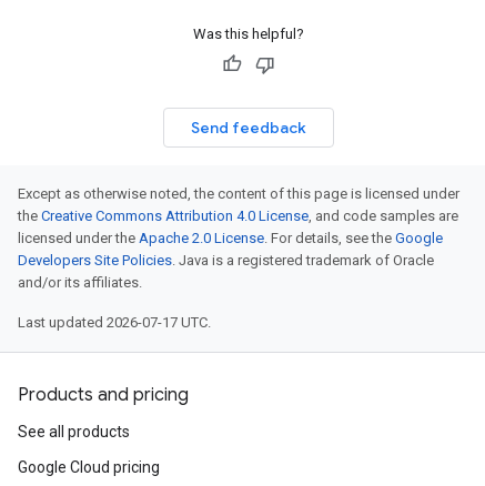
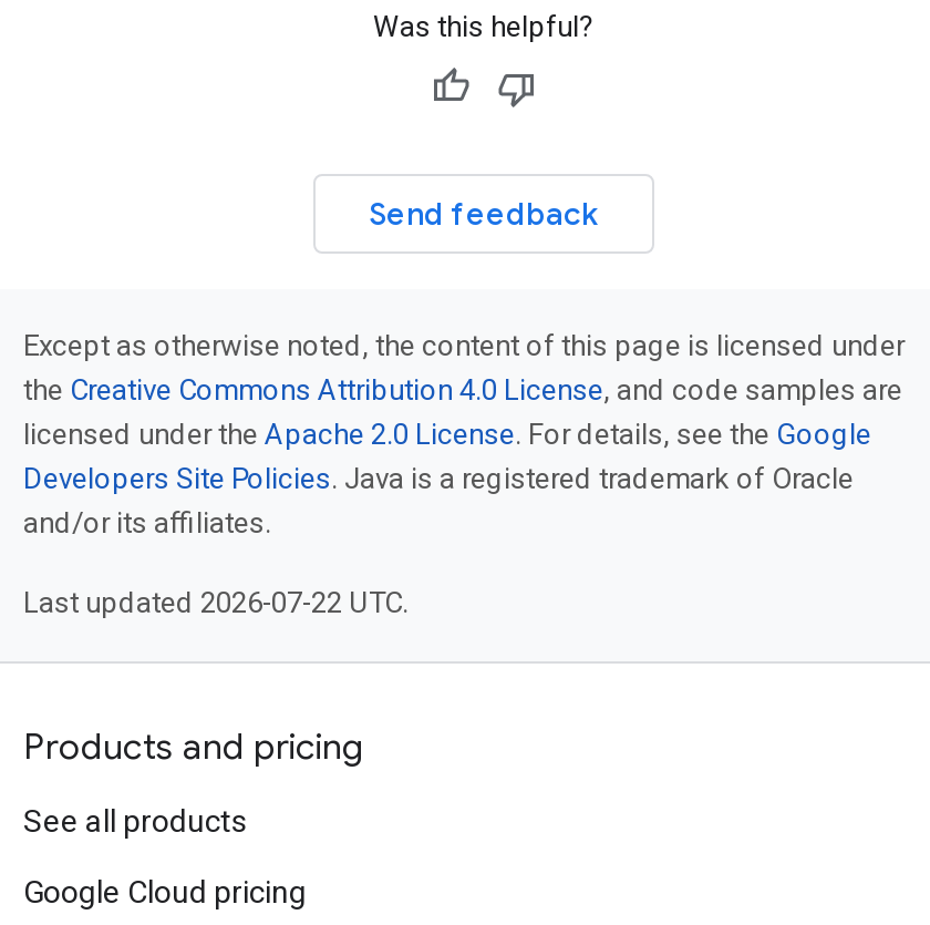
[18,314,211,331] Last updated 2026-07-17 UTC. -> [23,586,409,619] Last updated 2026-07-22 UTC.

